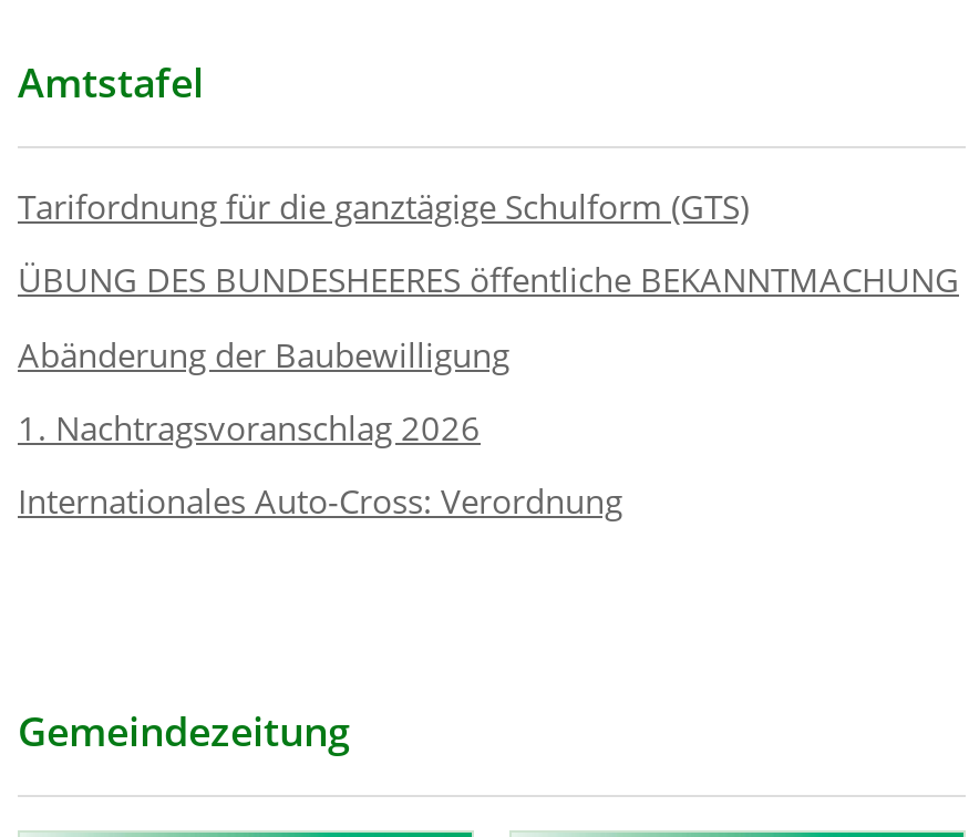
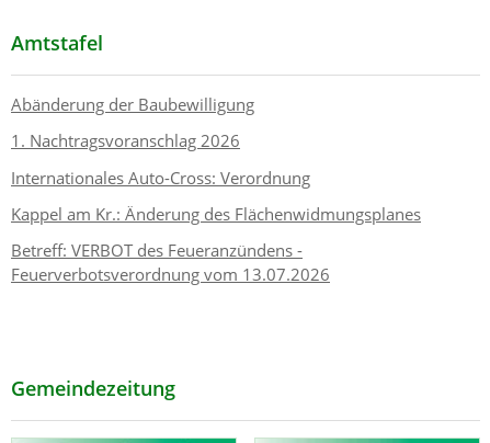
[18,184,959,302] Tarifordnung für die ganztägige Schulform (GTS) | ÜBUNG DES BUNDESHEERES öffentliche BEKANNTMACHUNG -> none
moved [18,331,622,523] -> [11,93,310,188]: Abänderung der Baubewilligung | 1. Nachtragsvoranschlag 2026 | Internationales Auto-Cross: Verordnung
none -> [11,203,421,285] Kappel am Kr.: Änderung des Flächenwidmungsplanes | Betreff: VERBOT des Feueranzündens - | Feuerverbotsverordnung vom 13.07.2026

